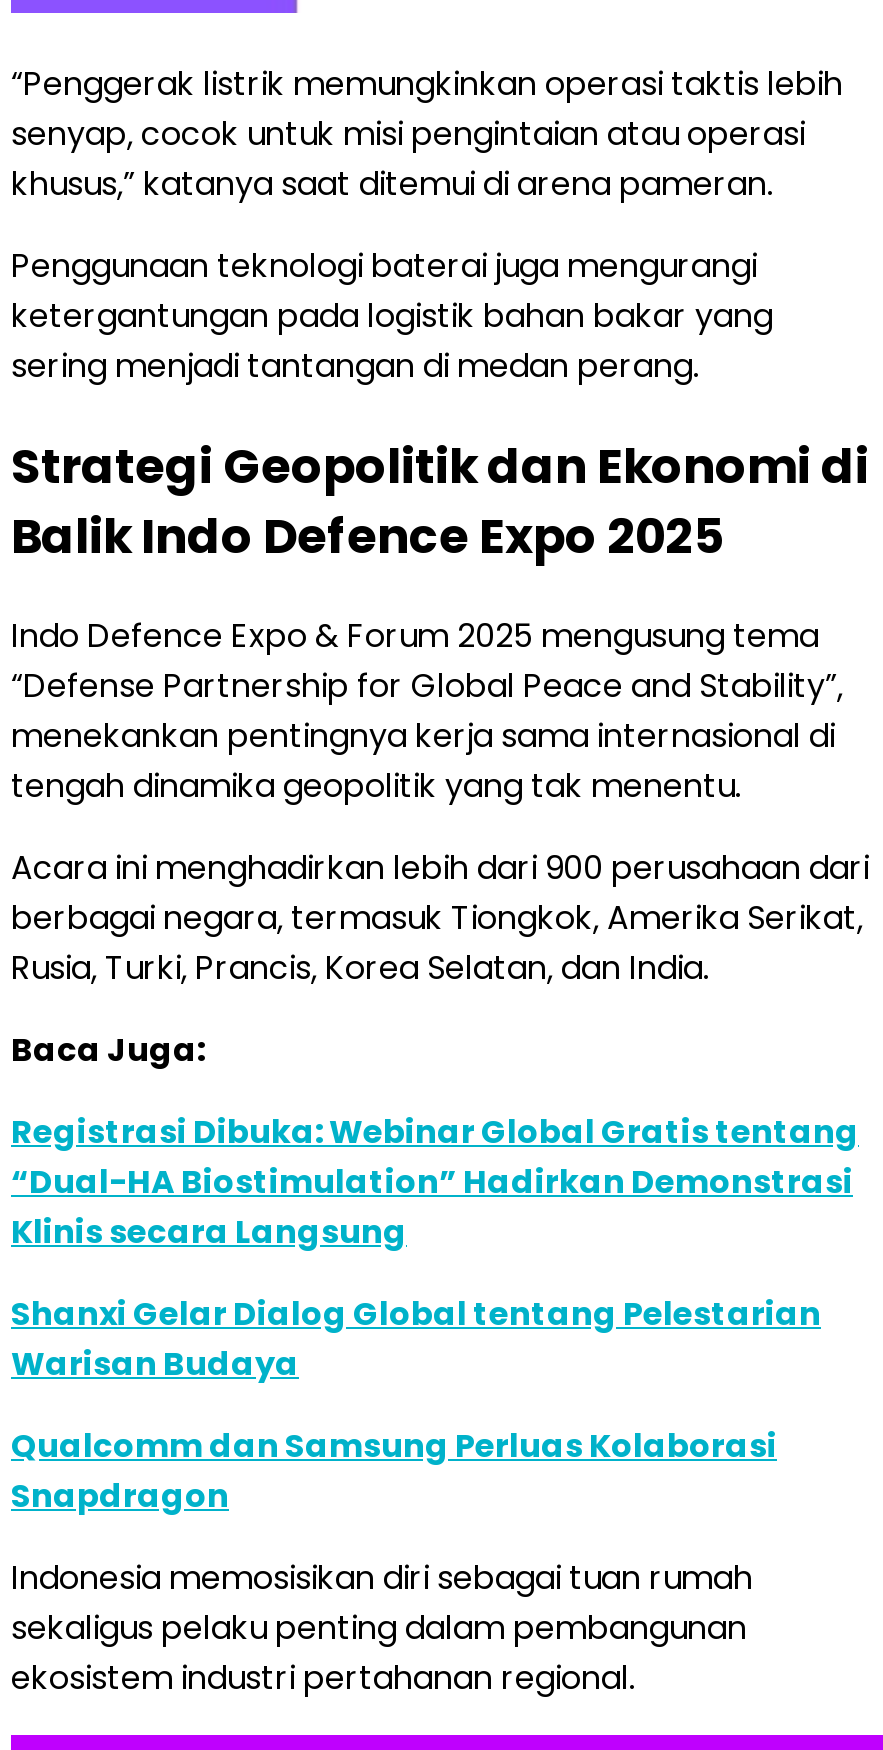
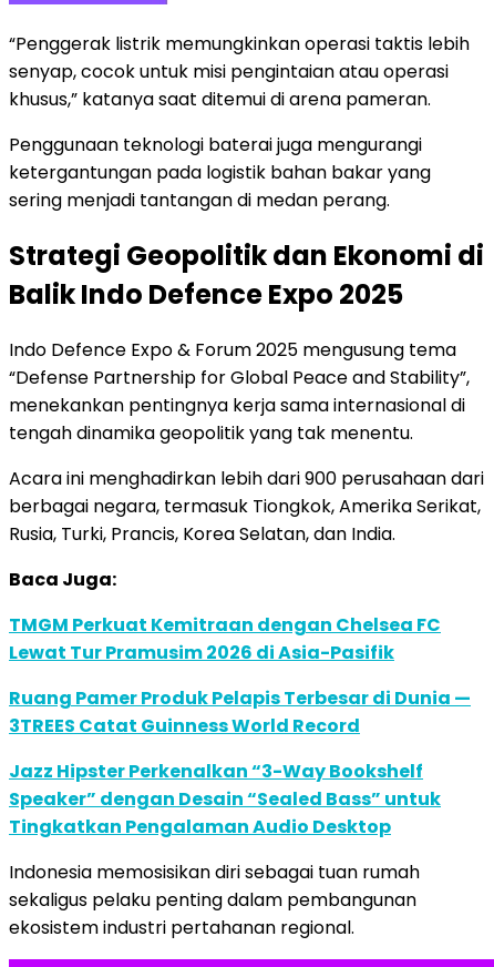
[11,1109,859,1255] Registrasi Dibuka: Webinar Global Gratis tentang | “Dual-HA Biostimulation” Hadirkan Demonstrasi | Klinis secara Langsung -> [9,612,441,665] TMGM Perkuat Kemitraan dengan Chelsea FC | Lewat Tur Pramusim 2026 di Asia-Pasifik
[11,1291,821,1387] Shanxi Gelar Dialog Global tentang Pelestarian | Warisan Budaya -> [9,685,471,738] Ruang Pamer Produk Pelapis Terbesar di Dunia — | 3TREES Catat Guinness World Record
[11,1423,777,1519] Qualcomm dan Samsung Perluas Kolaborasi | Snapdragon -> [9,758,441,839] Jazz Hipster Perkenalkan “3-Way Bookshelf | Speaker” dengan Desain “Sealed Bass” untuk | Tingkatkan Pengalaman Audio Desktop

